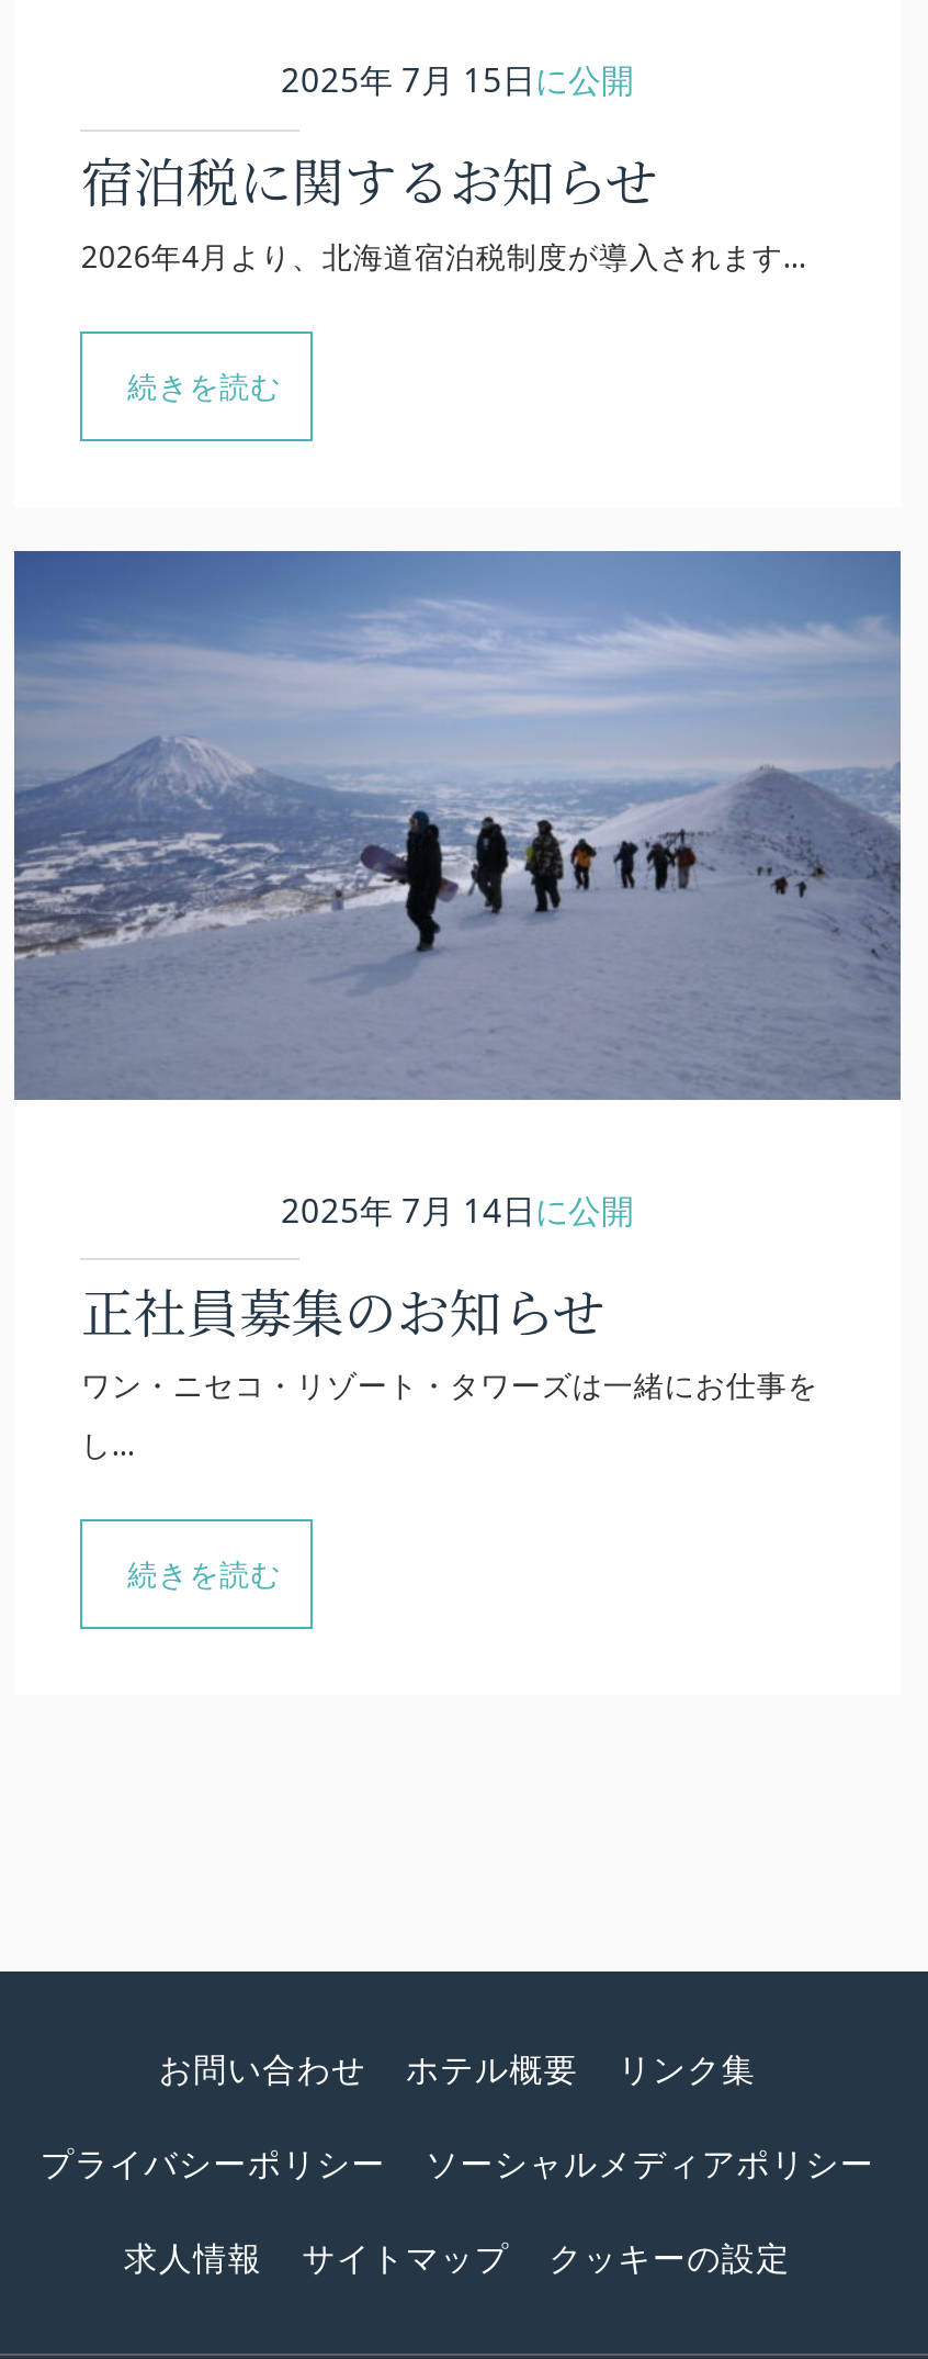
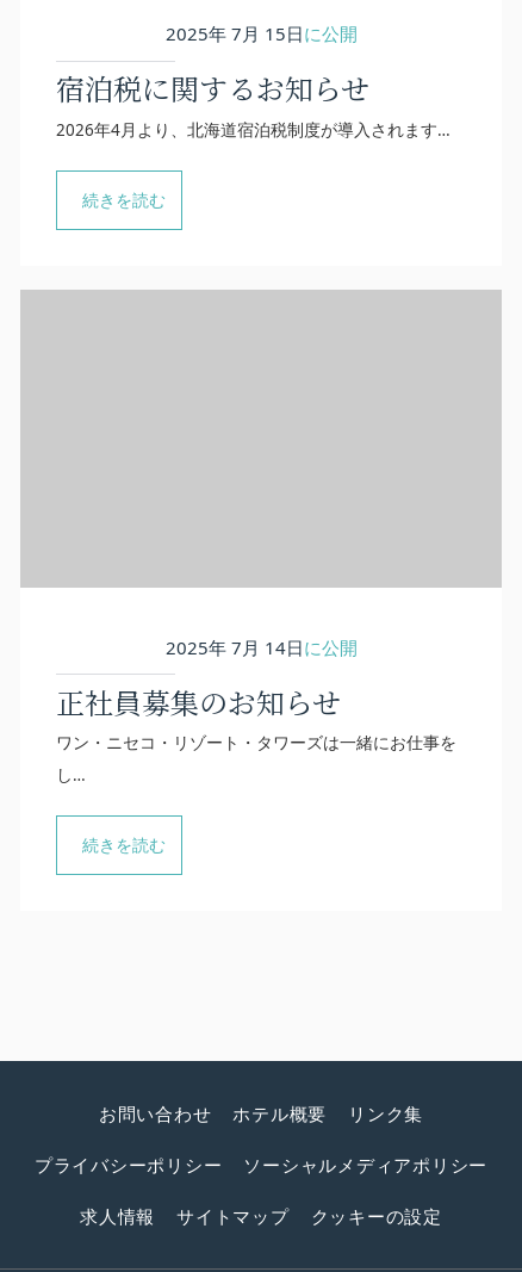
[14,551,901,1100] [image] -> none

